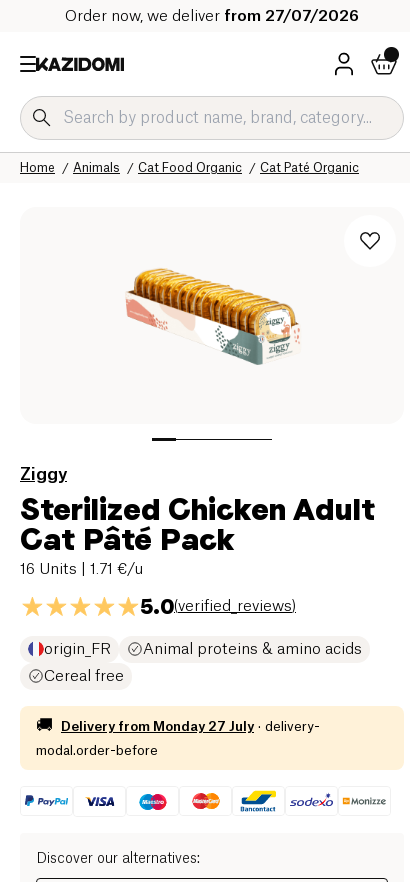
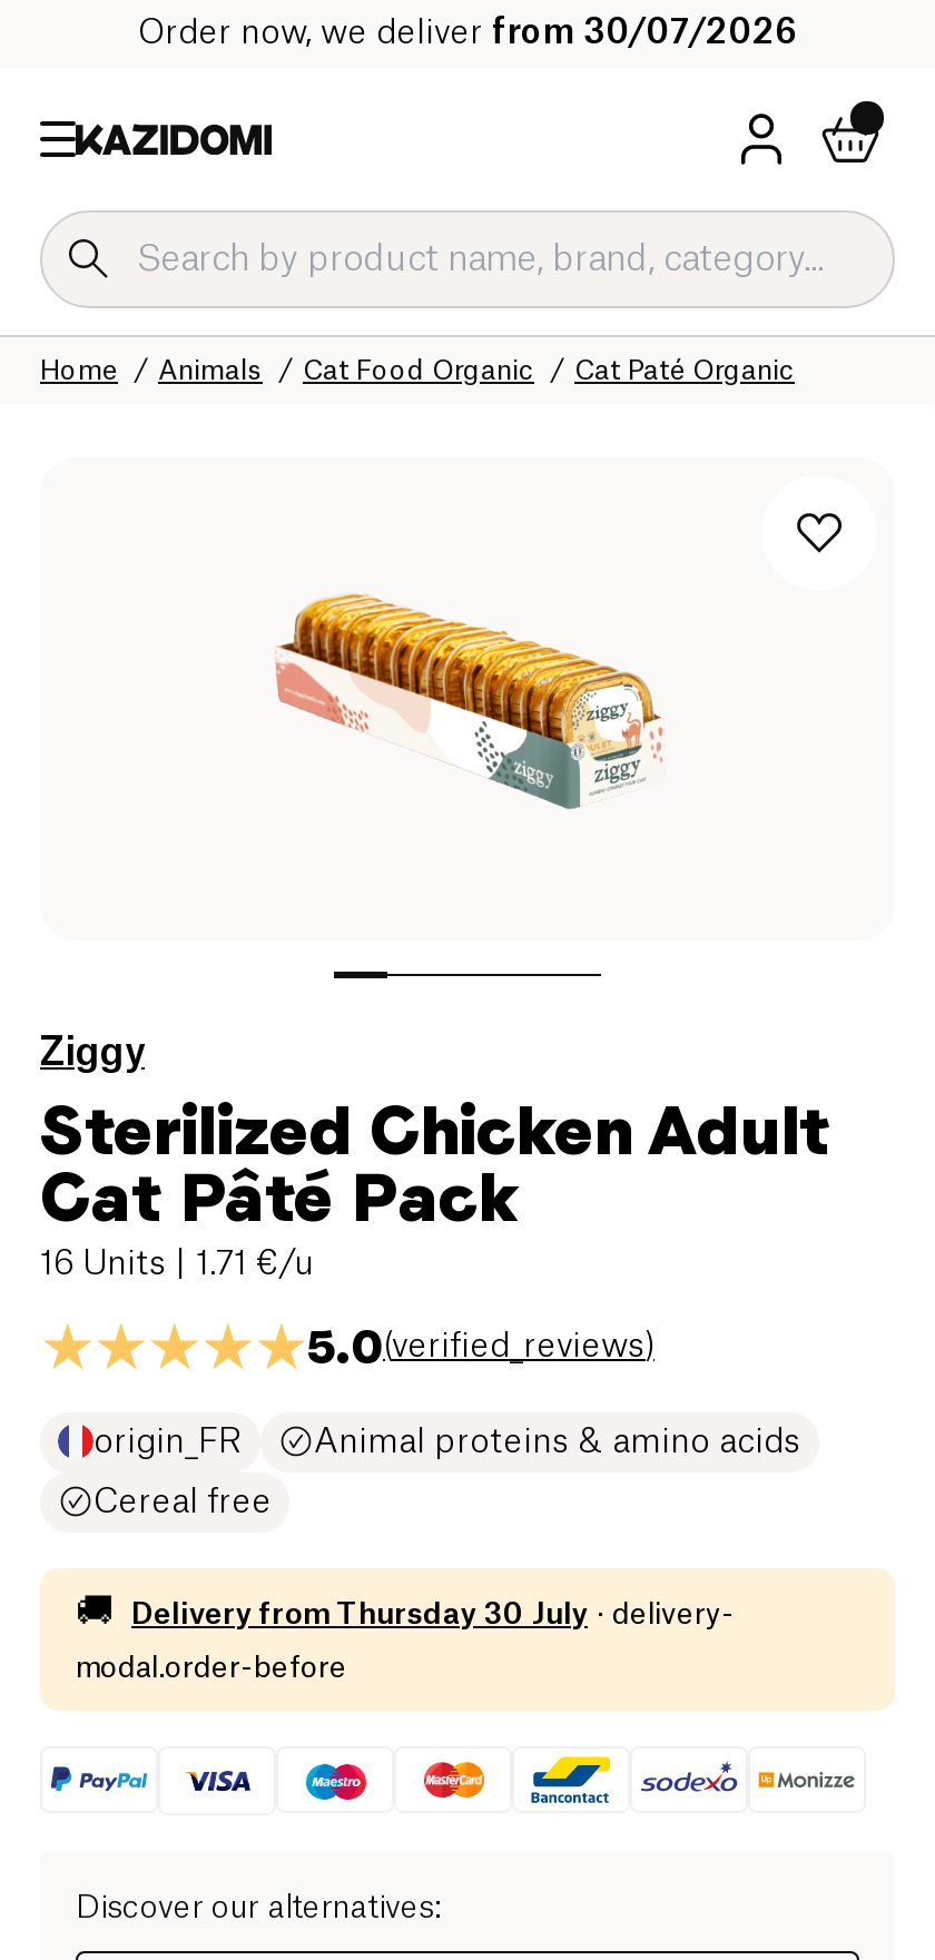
[65,8,359,23] Order now, we deliver from 27/07/2026 -> [138,16,797,49] Order now, we deliver from 30/07/2026
[61,719,320,732] Delivery from Monday 27 July · delivery- -> [131,1598,735,1627] Delivery from Thursday 30 July · delivery-

